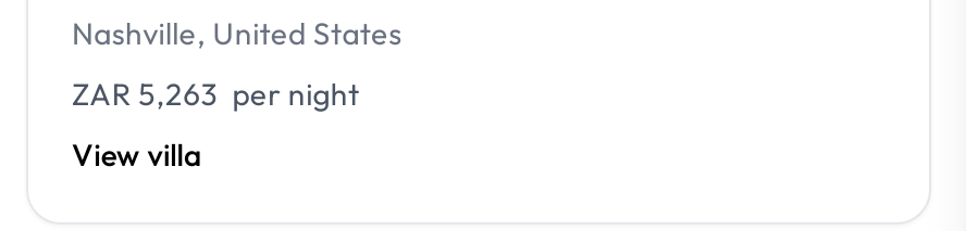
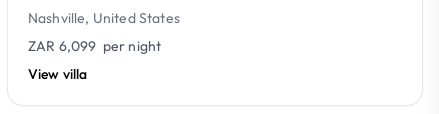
[72,75,359,114] ZAR 5,263 per night -> [28,37,161,55] ZAR 6,099 per night

